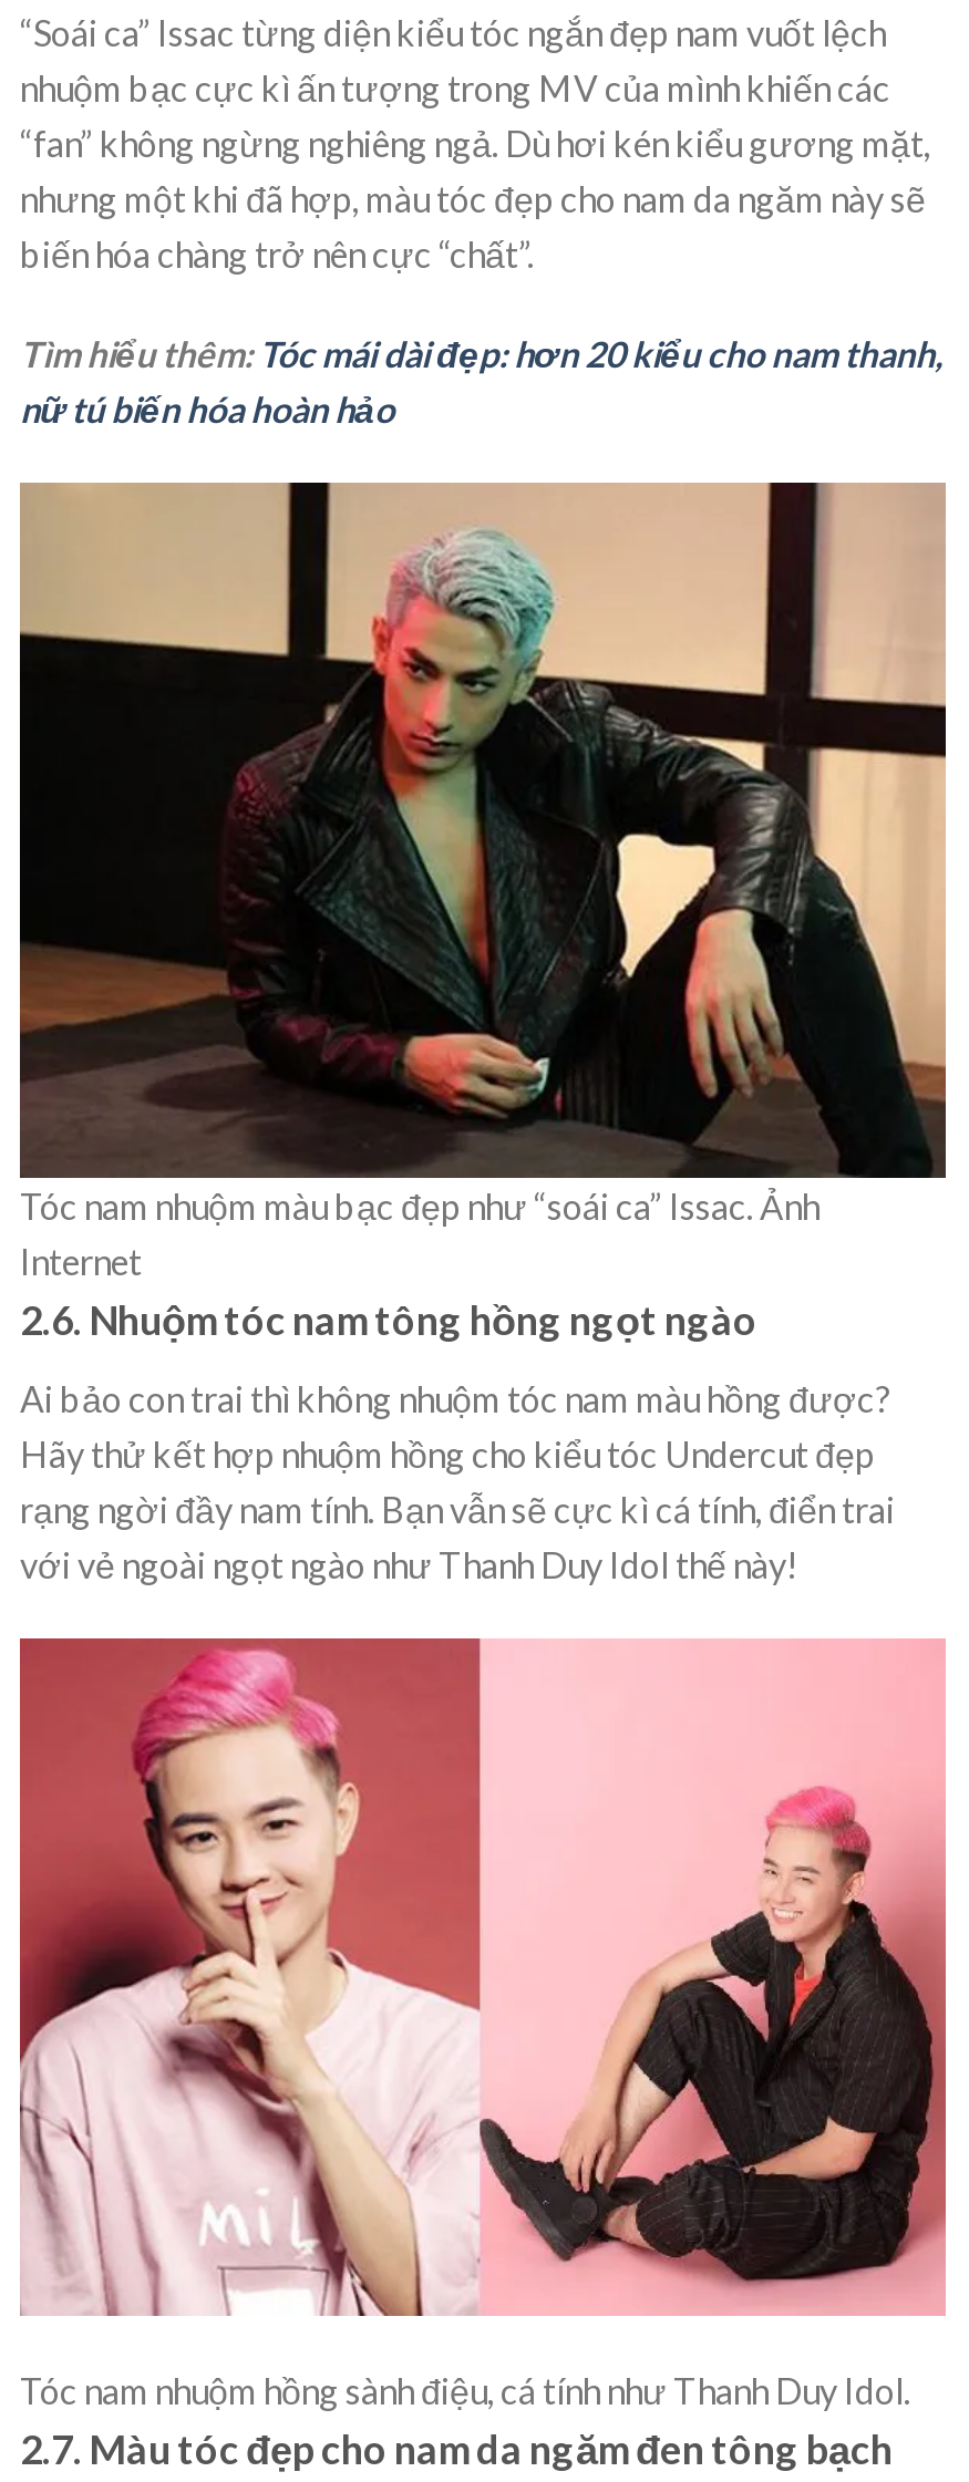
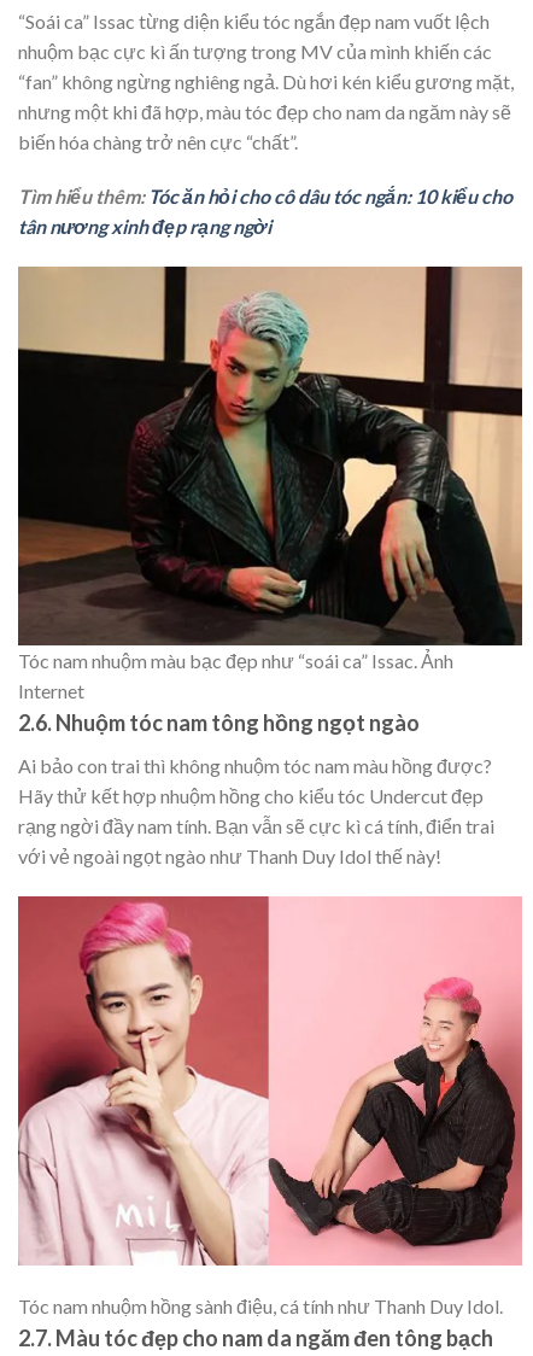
[20,333,944,431] Tìm hiểu thêm: Tóc mái dài đẹp: hơn 20 kiểu cho nam thanh, | nữ tú biến hóa hoàn hảo -> [18,185,512,238] Tìm hiểu thêm: Tóc ăn hỏi cho cô dâu tóc ngắn: 10 kiểu cho | tân nương xinh đẹp rạng ngời

